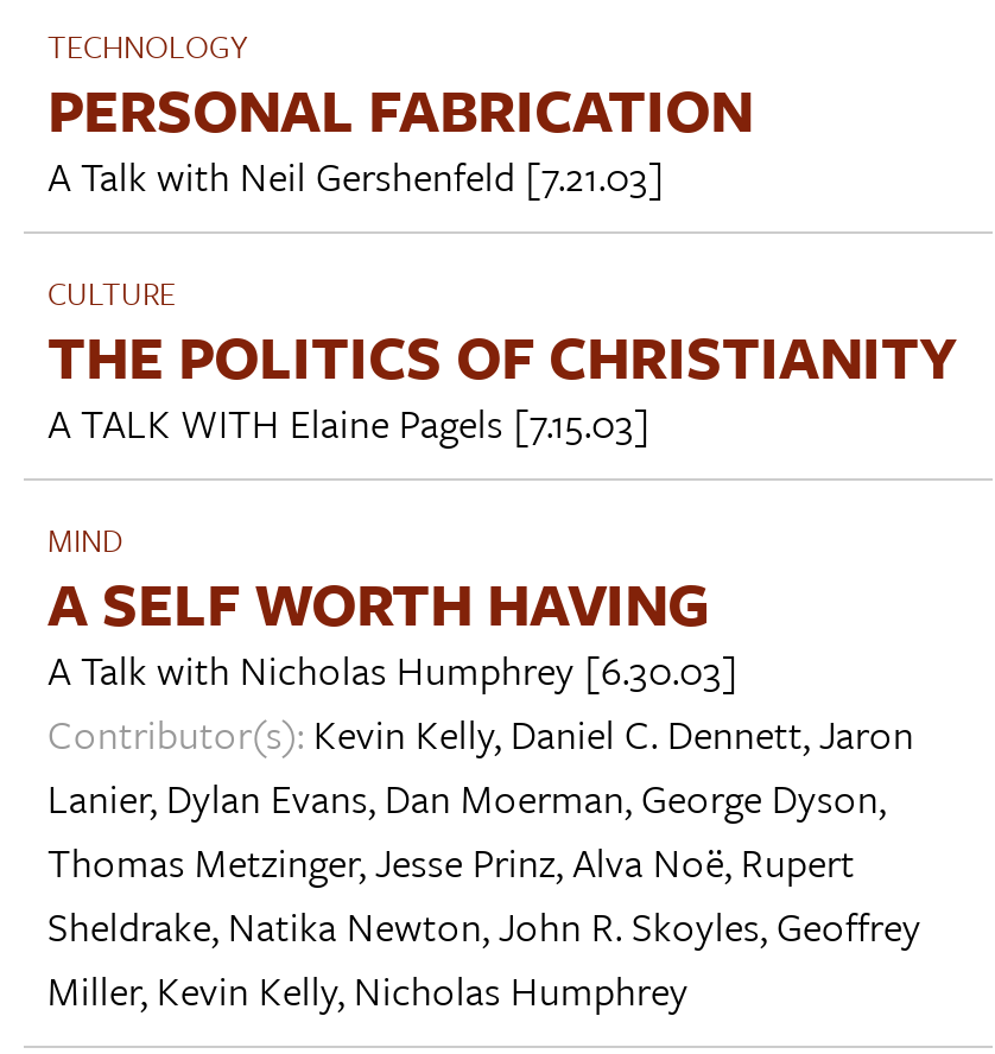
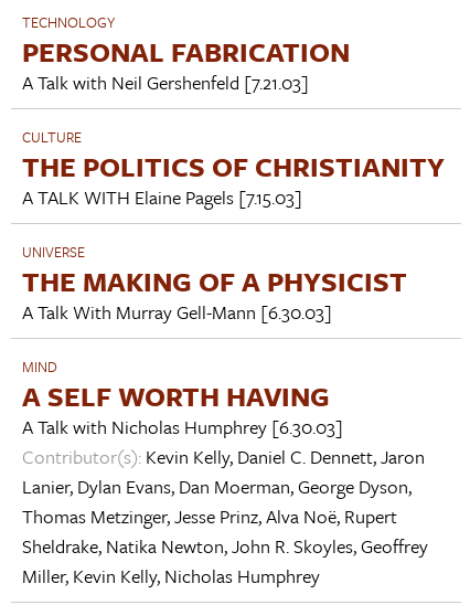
none -> [22,240,407,325] UNIVERSE | THE MAKING OF A PHYSICIST | A Talk With Murray Gell-Mann [6.30.03]

